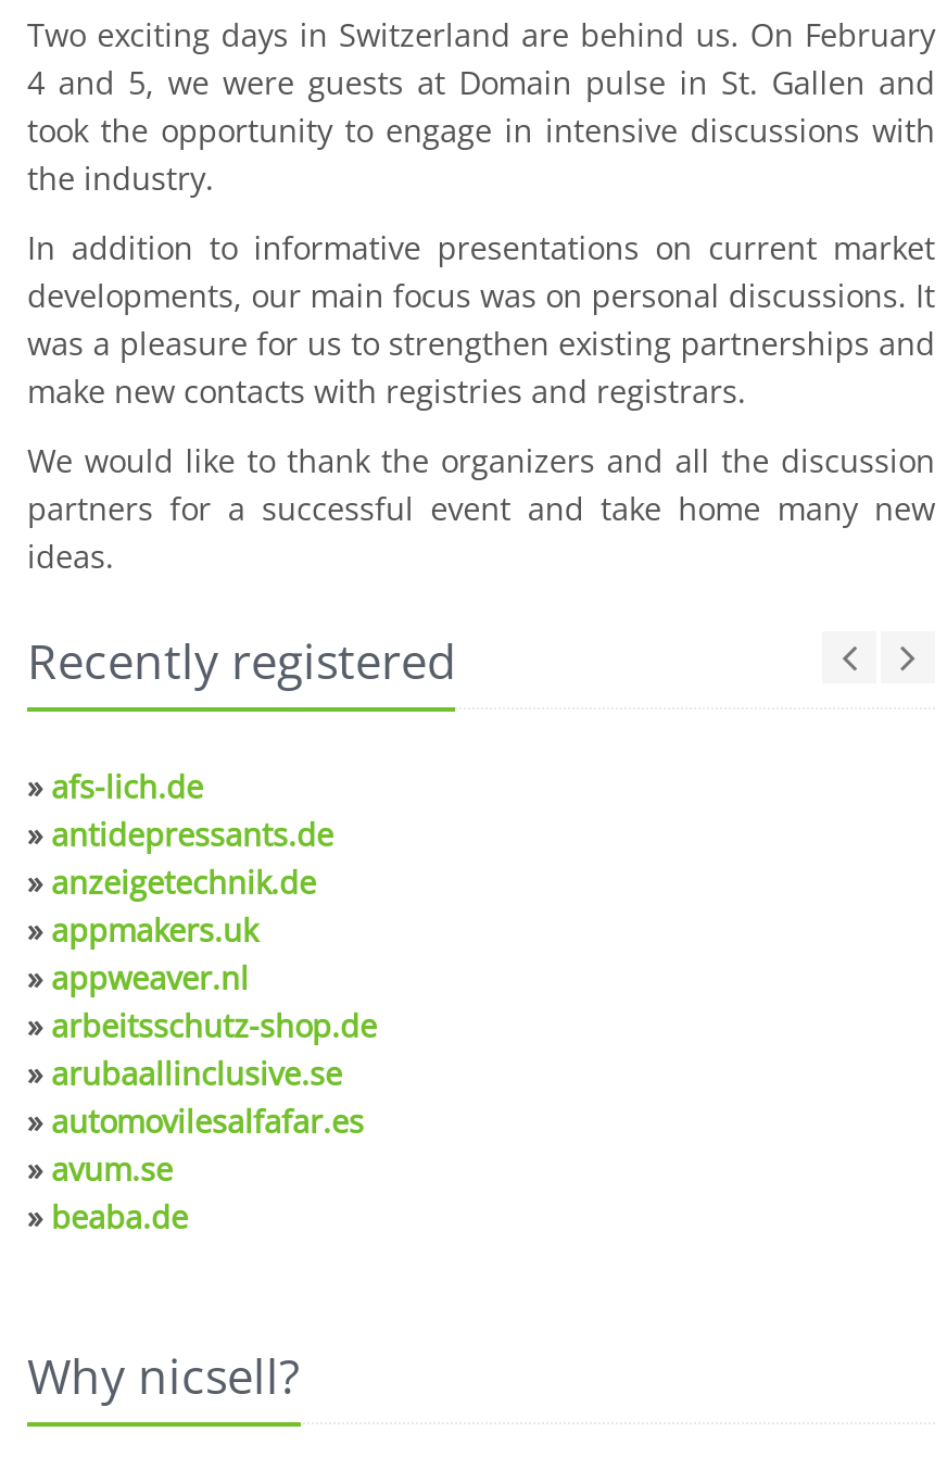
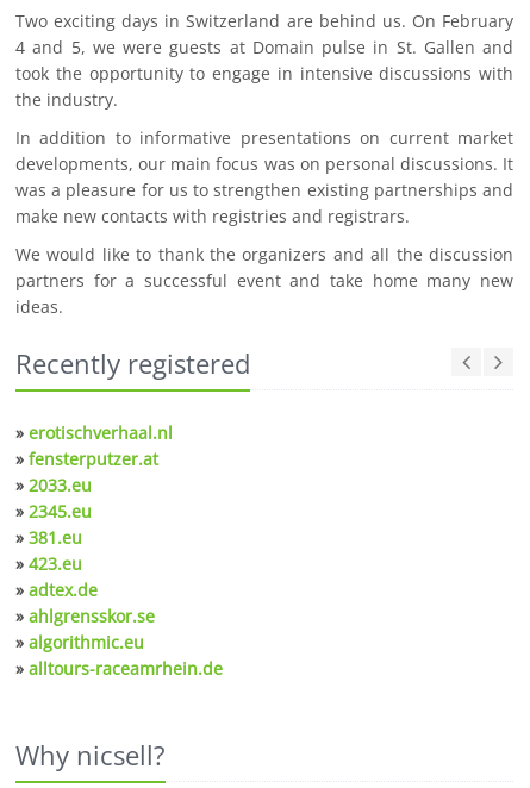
[27,766,377,1238] » afs-lich.de | » antidepressants.de | » anzeigetechnik.de | » appmakers.uk | » appweaver.nl | » arbeitsschutz-shop.de | » arubaallinclusive.se | » automovilesalfafar.es | » avum.se | » beaba.de -> [15,422,223,680] » erotischverhaal.nl | » fensterputzer.at | » 2033.eu | » 2345.eu | » 381.eu | » 423.eu | » adtex.de | » ahlgrensskor.se | » algorithmic.eu | » alltours-raceamrhein.de

